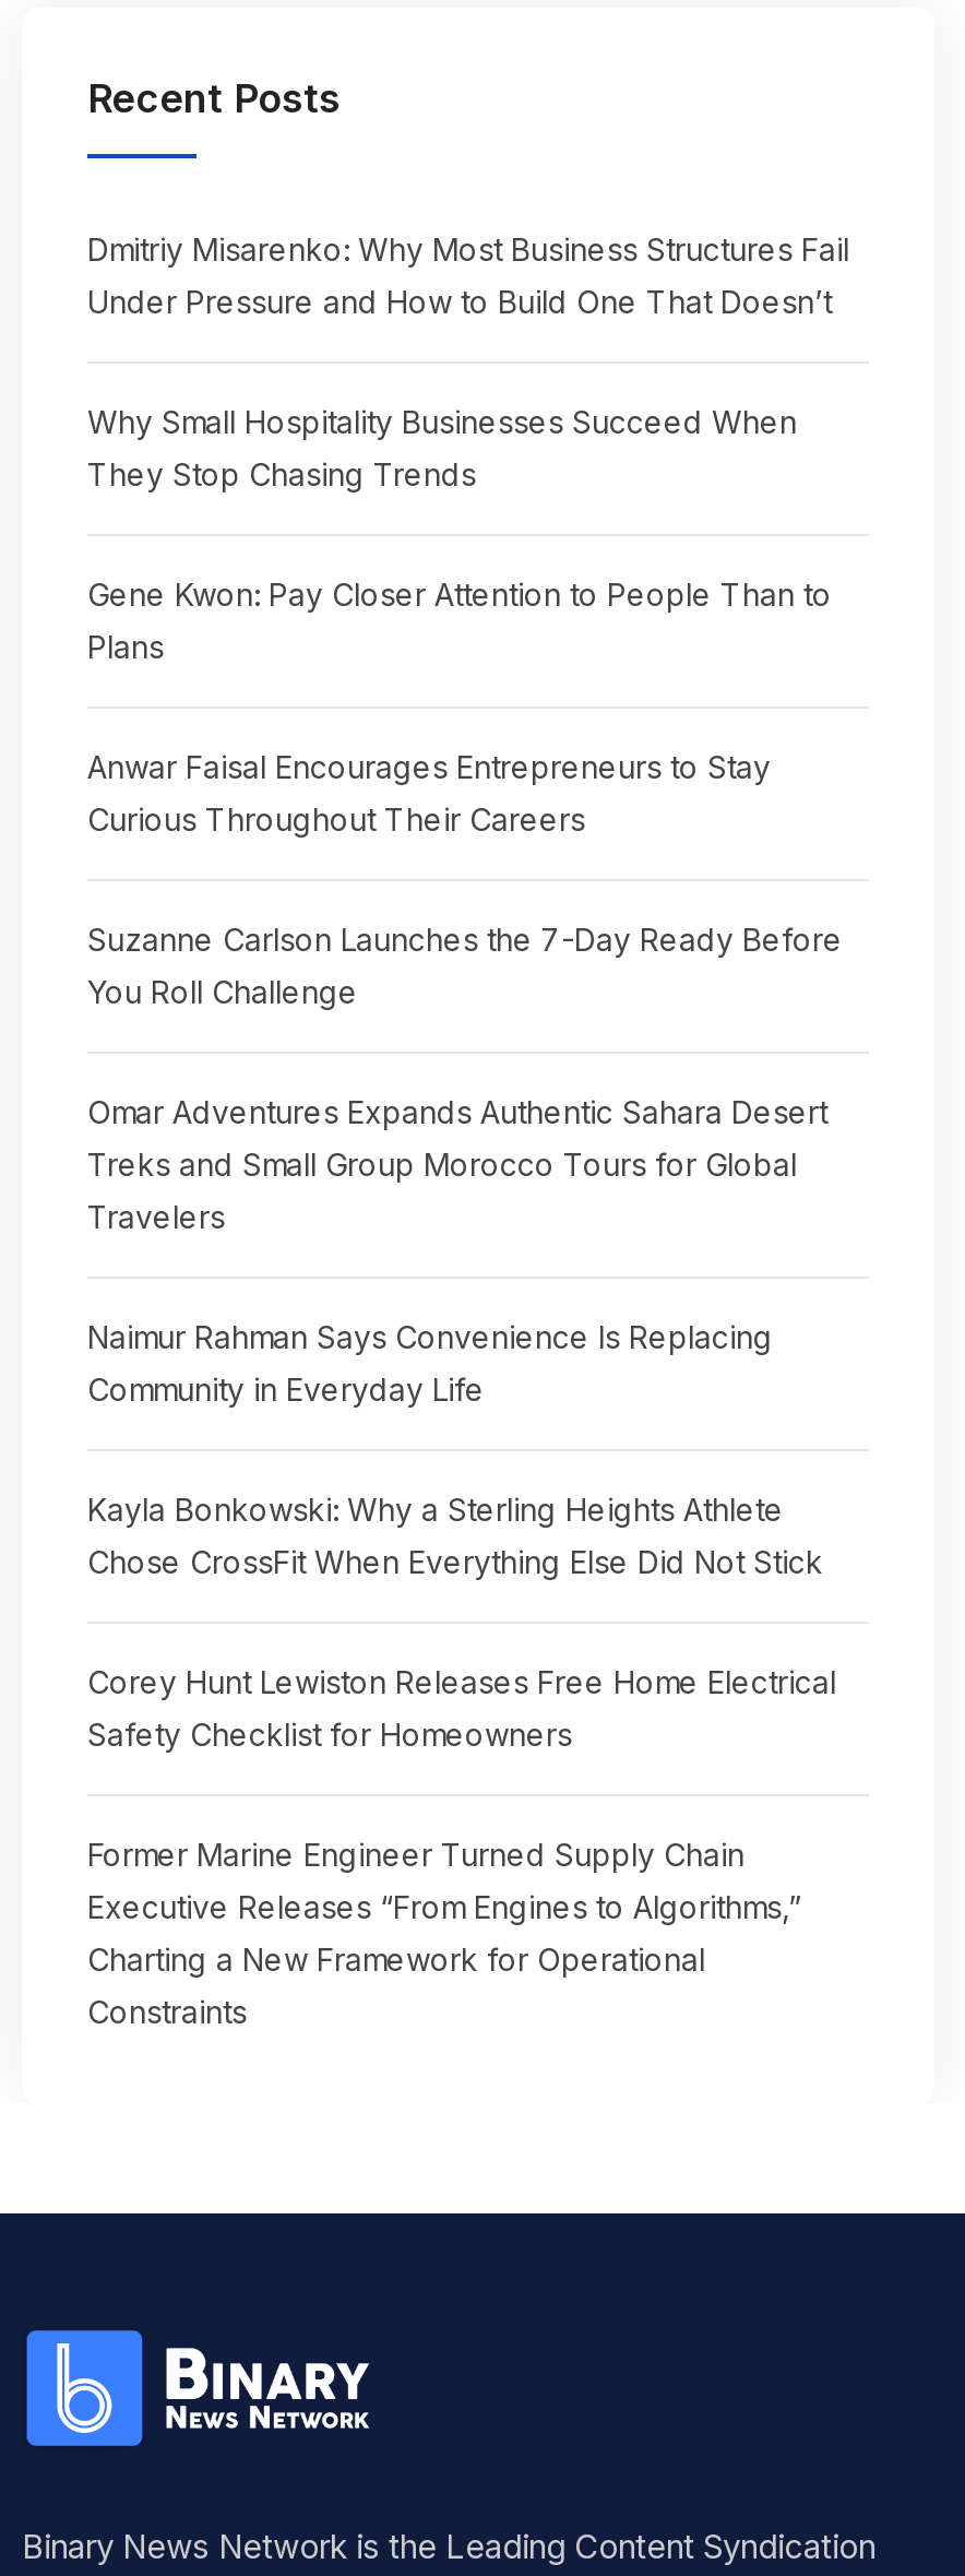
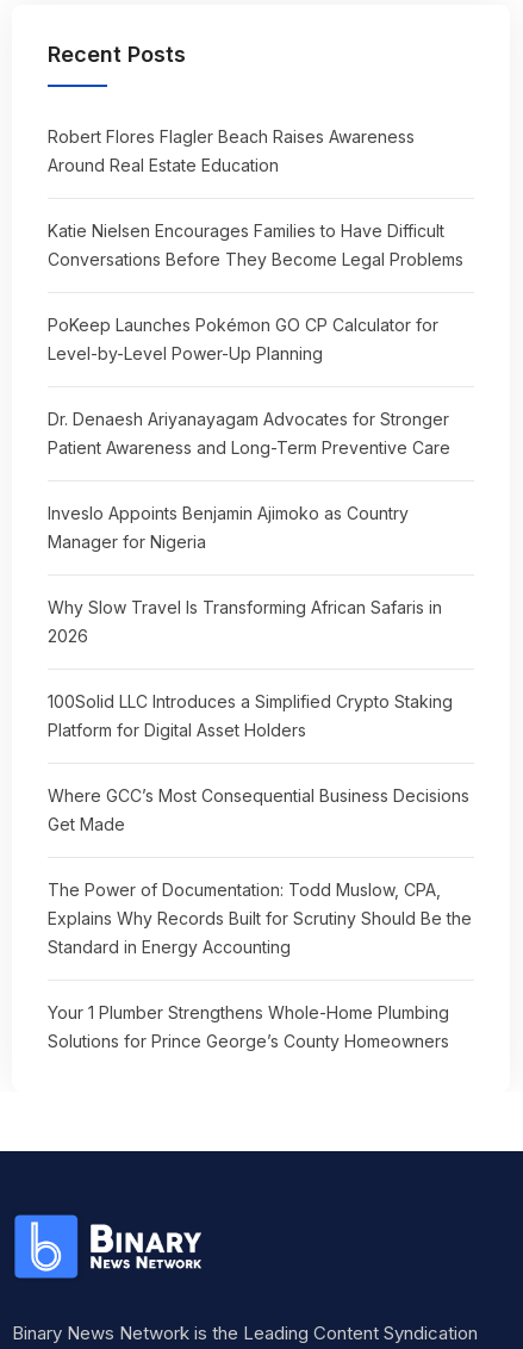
[87,230,849,320] Dmitriy Misarenko: Why Most Business Structures Fail | Under Pressure and How to Build One That Doesn’t -> [48,126,415,175] Robert Flores Flagler Beach Raises Awareness | Around Real Estate Education
[87,403,797,492] Why Small Hospitality Businesses Succeed When | They Stop Chasing Trends -> [48,220,463,269] Katie Nielsen Encourages Families to Have Difficult | Conversations Before They Become Legal Problems
[87,575,832,665] Gene Kwon: Pay Closer Attention to People Than to | Plans -> [48,315,438,363] PoKeep Launches Pokémon GO CP Calculator for | Level-by-Level Power-Up Planning
[87,748,771,838] Anwar Faisal Encourages Entrepreneurs to Stay | Curious Throughout Their Careers -> [48,409,450,458] Dr. Denaesh Ariyanayagam Advocates for Stronger | Patient Awareness and Long-Term Preventive Care
[87,921,843,1010] Suzanne Carlson Launches the 7-Day Ready Before | You Roll Challenge -> [48,503,409,552] Inveslo Appoints Benjamin Ajimoko as Country | Manager for Nigeria
[87,1093,827,1235] Omar Adventures Expands Authentic Sahara Desert | Treks and Small Group Morocco Tours for Global | Travelers -> [48,597,442,646] Why Slow Travel Is Transforming African Safaris in | 2026
[87,1318,773,1408] Naimur Rahman Says Convenience Is Replacing | Community in Everyday Life -> [48,691,453,740] 100Solid LLC Introduces a Simplified Crypto Staking | Platform for Digital Asset Holders
[87,1491,823,1580] Kayla Bonkowski: Why a Sterling Heights Athlete | Chose CrossFit When Everything Else Did Not Stick -> [48,785,469,834] Where GCC’s Most Consequential Business Decisions | Get Made
[87,1663,836,1753] Corey Hunt Lewiston Releases Free Home Electrical | Safety Checklist for Homeowners -> [48,879,472,957] The Power of Documentation: Todd Muslow, CPA, | Explains Why Records Built for Scrutiny Should Be the | Standard in Energy Accounting
[87,1836,801,2030] Former Marine Engineer Turned Supply Chain | Executive Releases “From Engines to Algorithms,” | Charting a New Framework for Operational | Constraints -> [48,1002,449,1051] Your 1 Plumber Strengthens Whole-Home Plumbing | Solutions for Prince George’s County Homeowners

